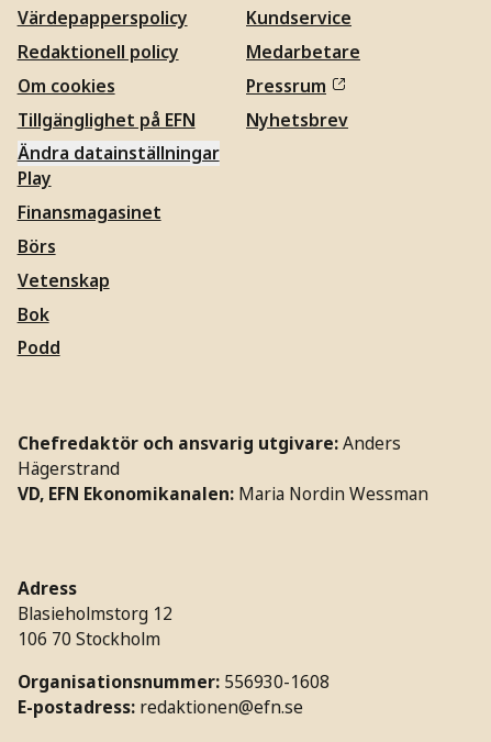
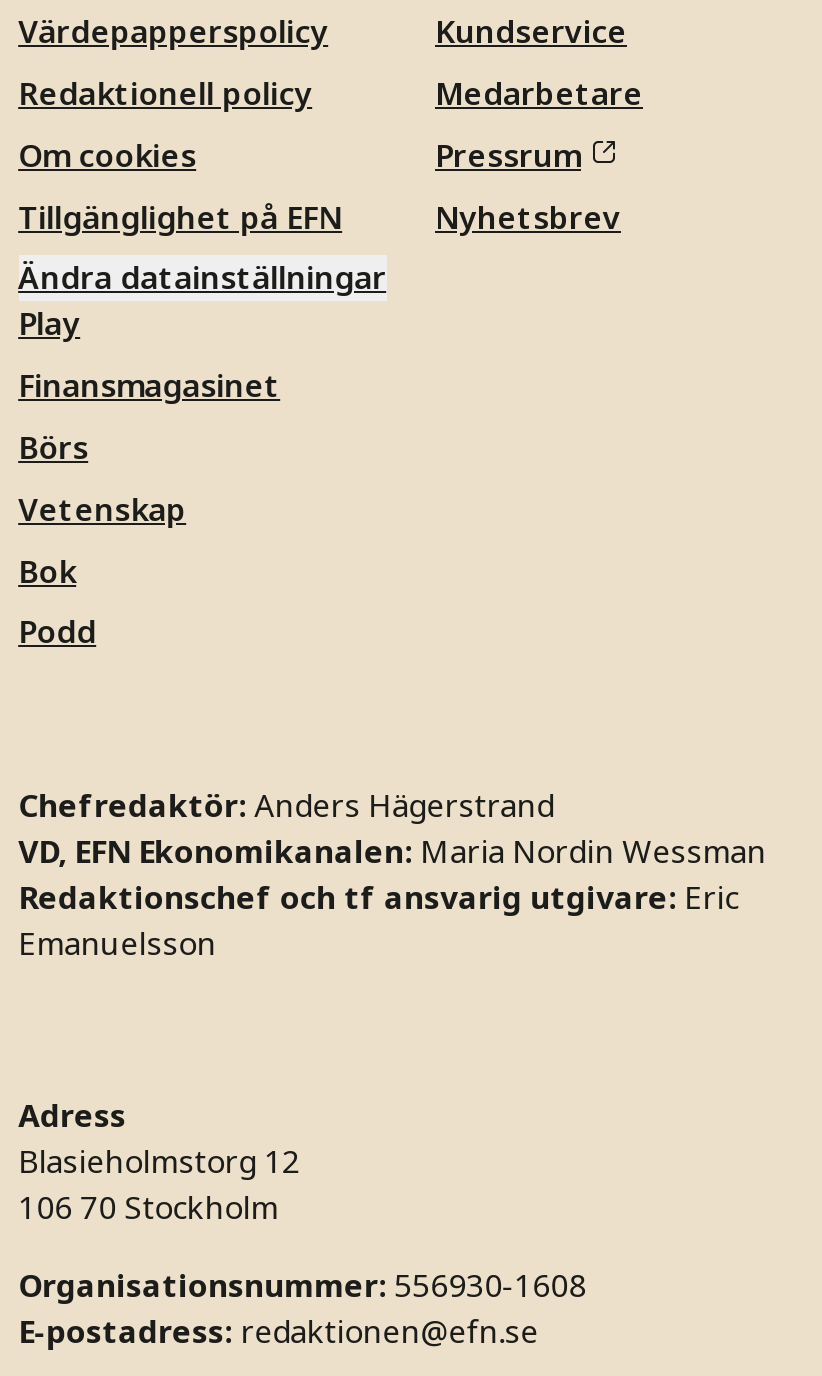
[17,431,400,480] Chefredaktör och ansvarig utgivare: Anders | Hägerstrand -> [18,783,554,827] Chefredaktör: Anders Hägerstrand
moved [17,481,428,505] -> [18,829,766,873]: VD, EFN Ekonomikanalen: Maria Nordin Wessman
none -> [18,875,738,965] Redaktionschef och tf ansvarig utgivare: Eric | Emanuelsson

